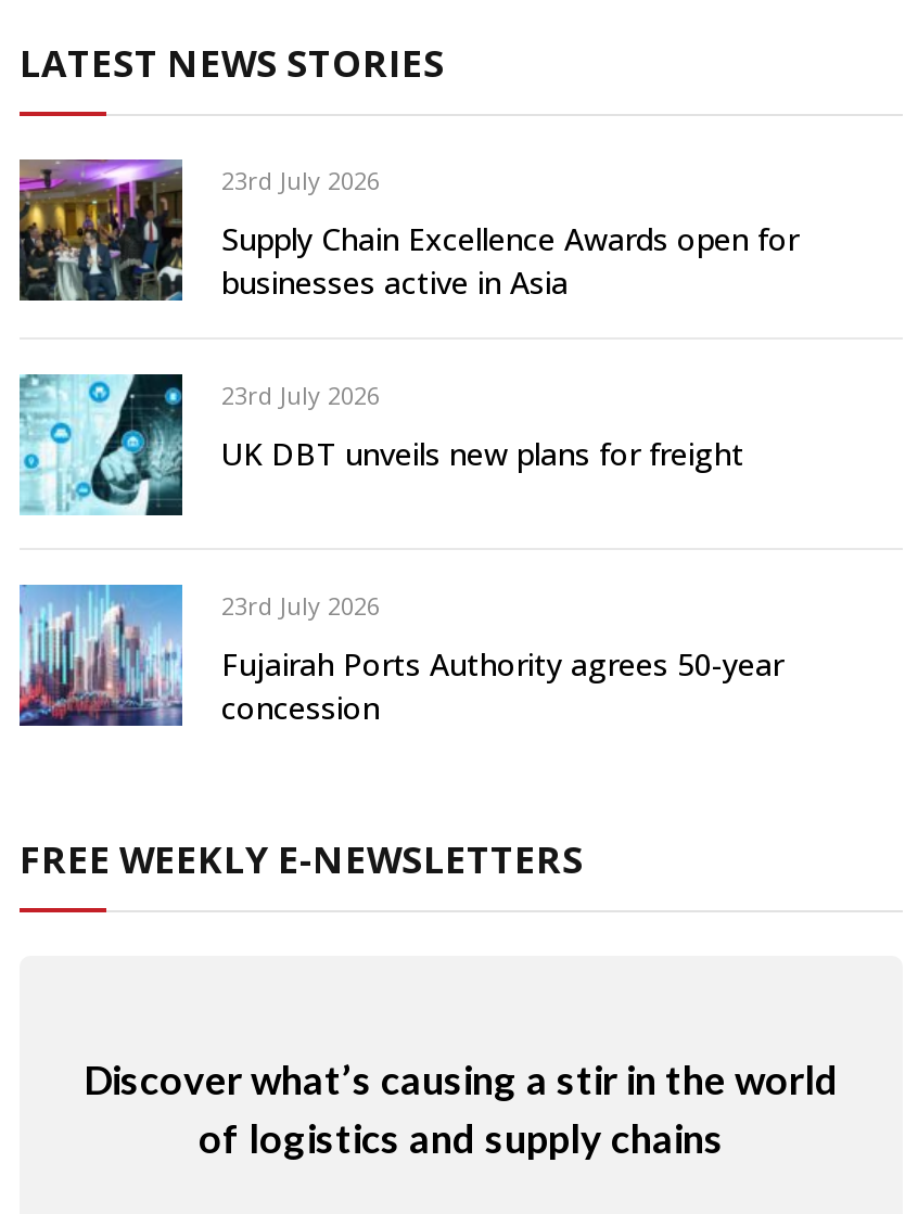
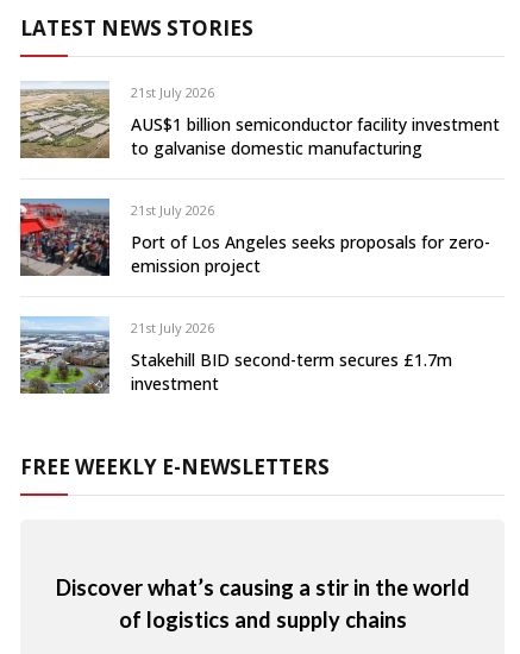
[17,157,380,303] [image] | 23rd July 2026 -> [19,81,214,159] [image] | 21st July 2026
[221,217,799,302] Supply Chain Excellence Awards open for | businesses active in Asia -> [131,112,500,159] AUS$1 billion semiconductor facility investment | to galvanise domestic manufacturing
[17,372,380,517] [image] | 23rd July 2026 -> [19,197,214,277] [image] | 21st July 2026
[221,432,744,473] UK DBT unveils new plans for freight -> [131,230,490,277] Port of Los Angeles seeks proposals for zero- | emission project
[17,585,380,728] [image] | 23rd July 2026 -> [19,316,214,395] [image] | 21st July 2026
[221,643,783,728] Fujairah Ports Authority agrees 50-year | concession -> [131,348,452,394] Stakehill BID second-term secures £1.7m | investment

